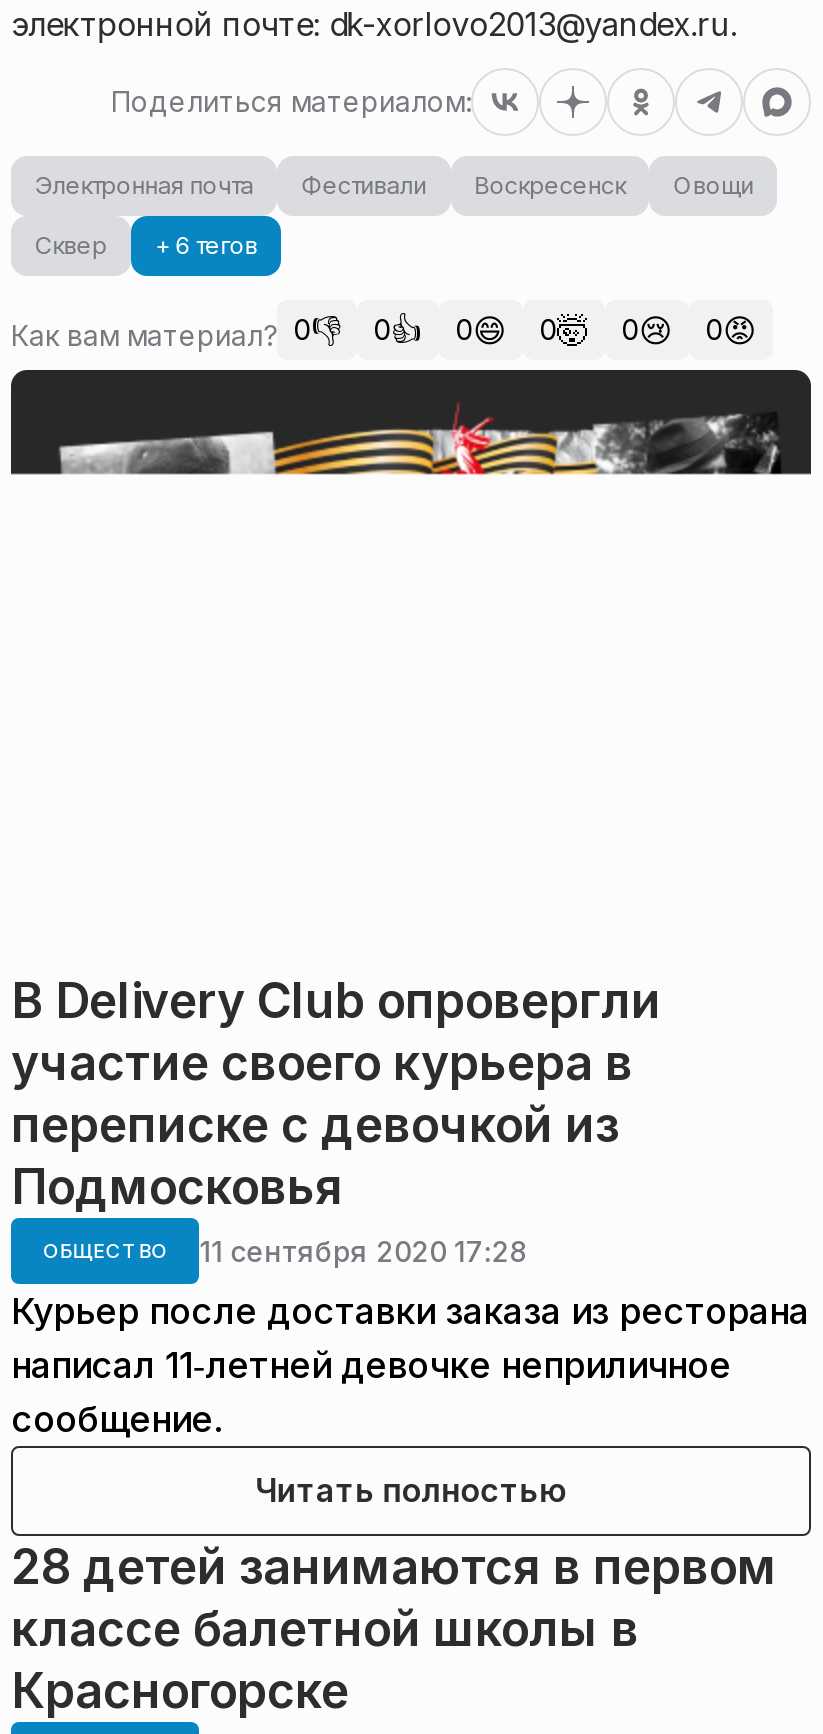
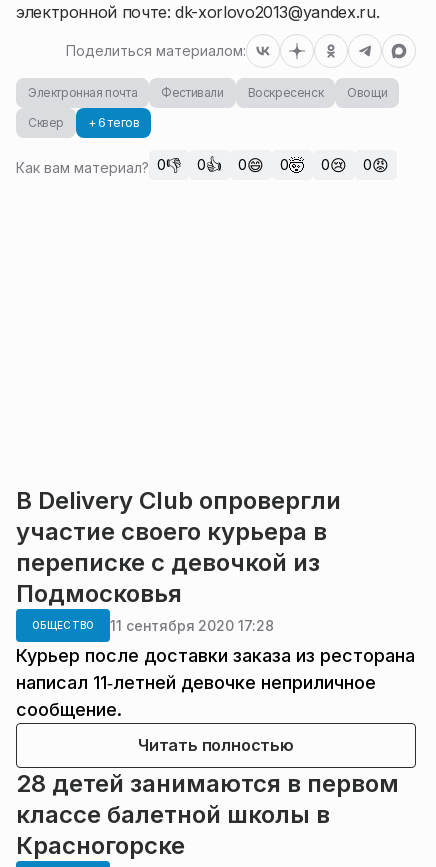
[9,368,813,476] [image] -> none

